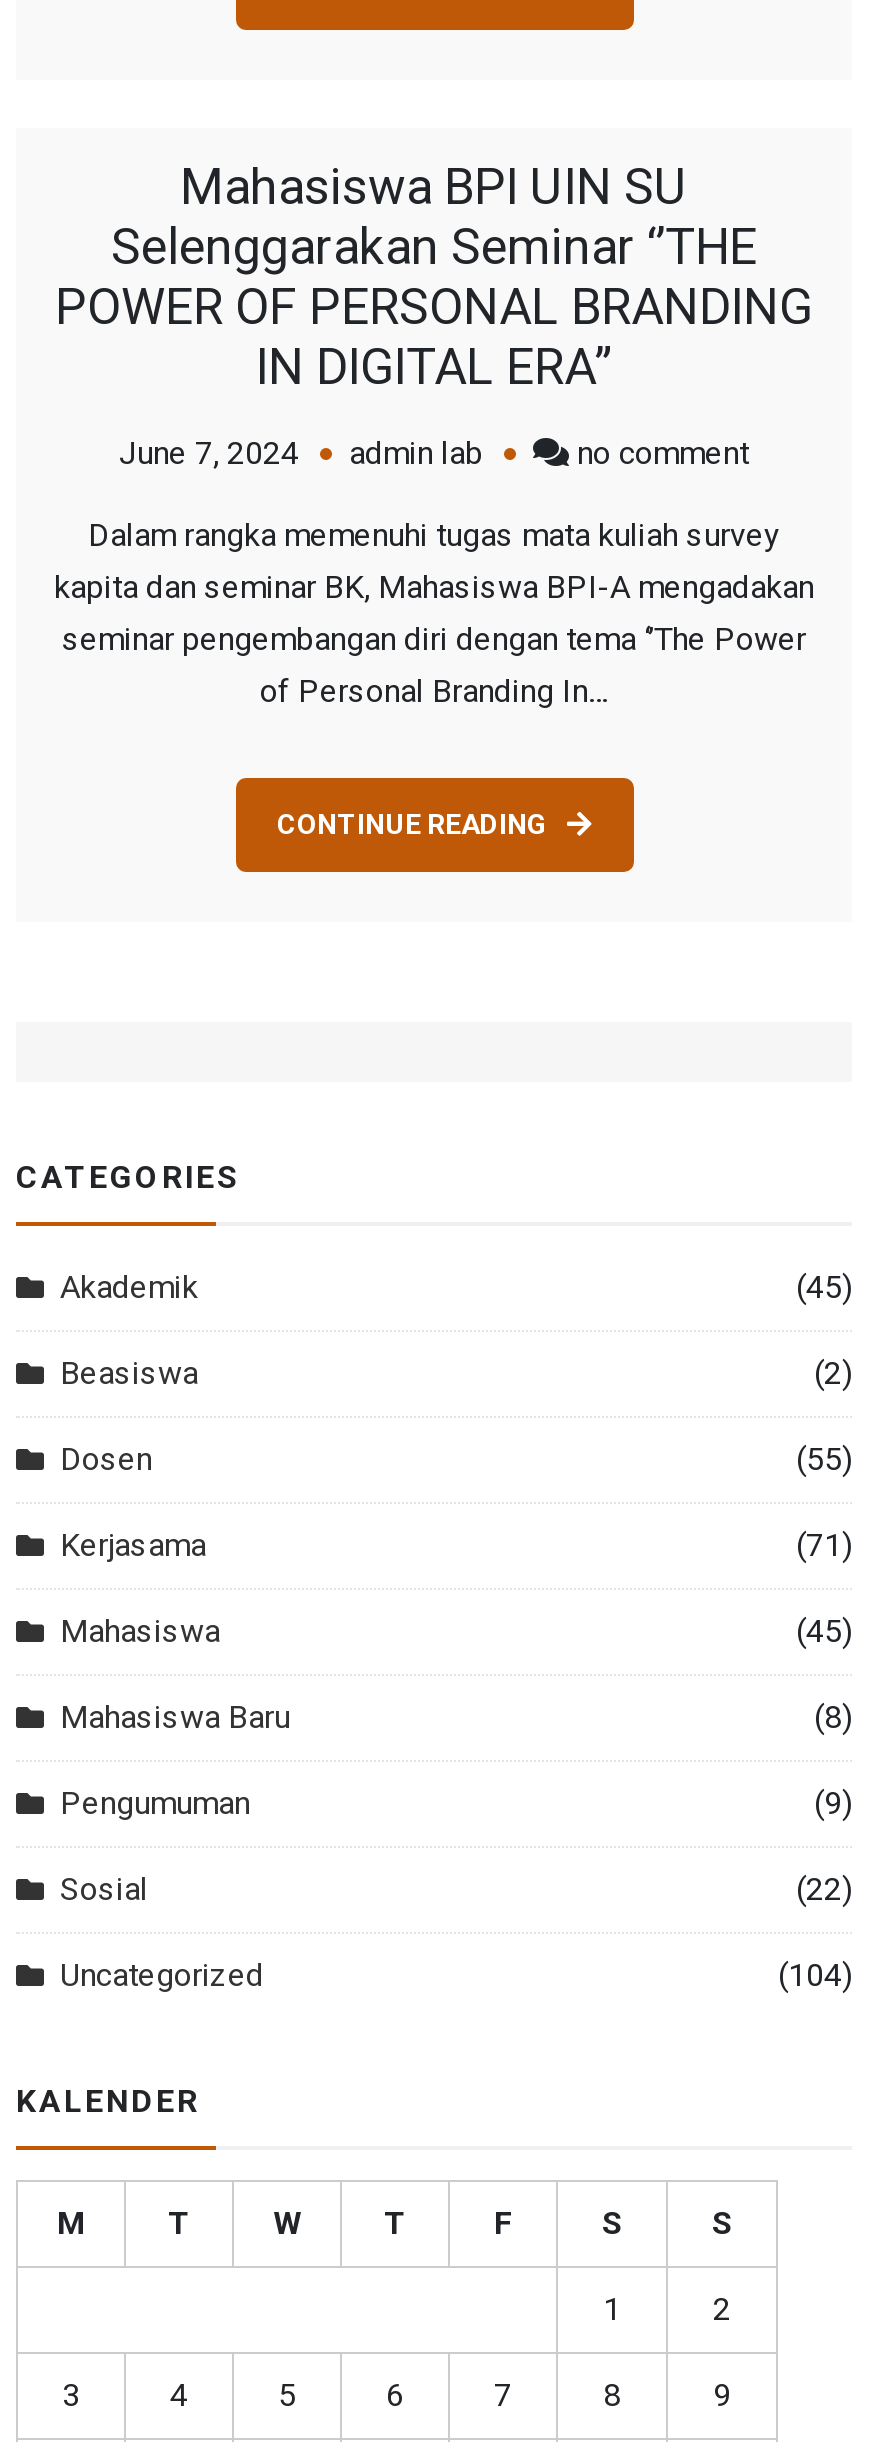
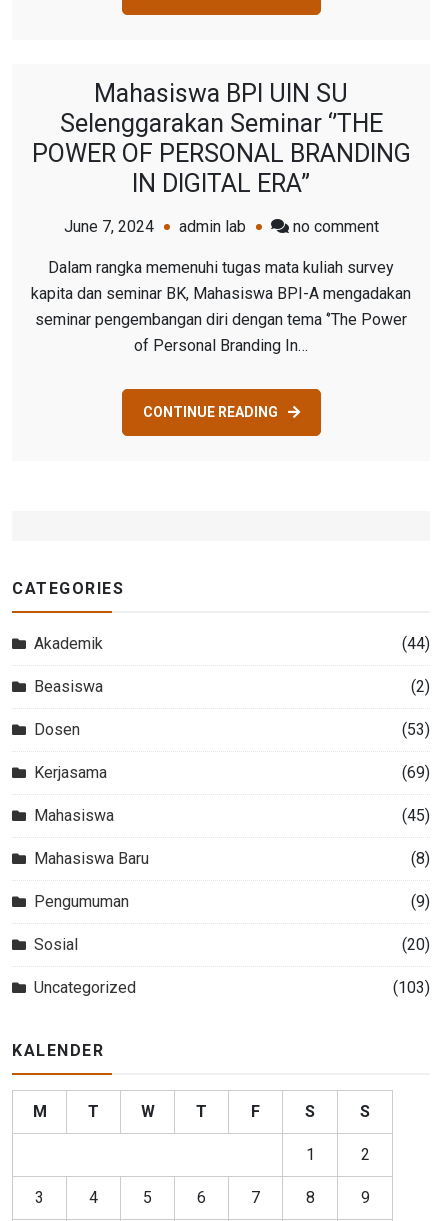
[796,1268,852,1306] (45) -> [402,634,430,653] (44)
[796,1440,852,1478] (55) -> [402,720,430,739] (53)
[796,1526,852,1564] (71) -> [402,763,430,782] (69)
[796,1870,852,1908] (22) -> [402,935,430,954] (20)
[778,1956,852,1994] (104) -> [393,978,430,997] (103)

